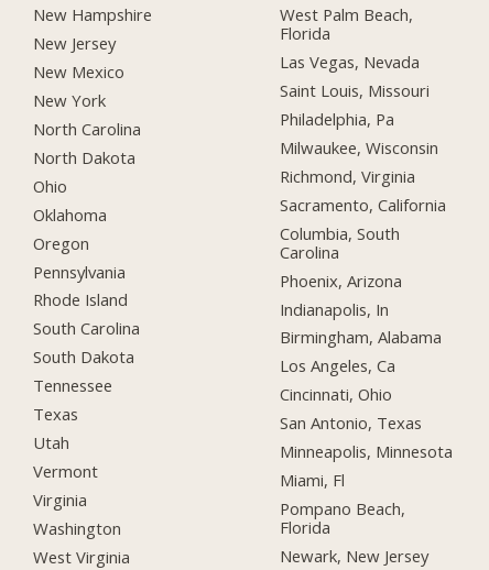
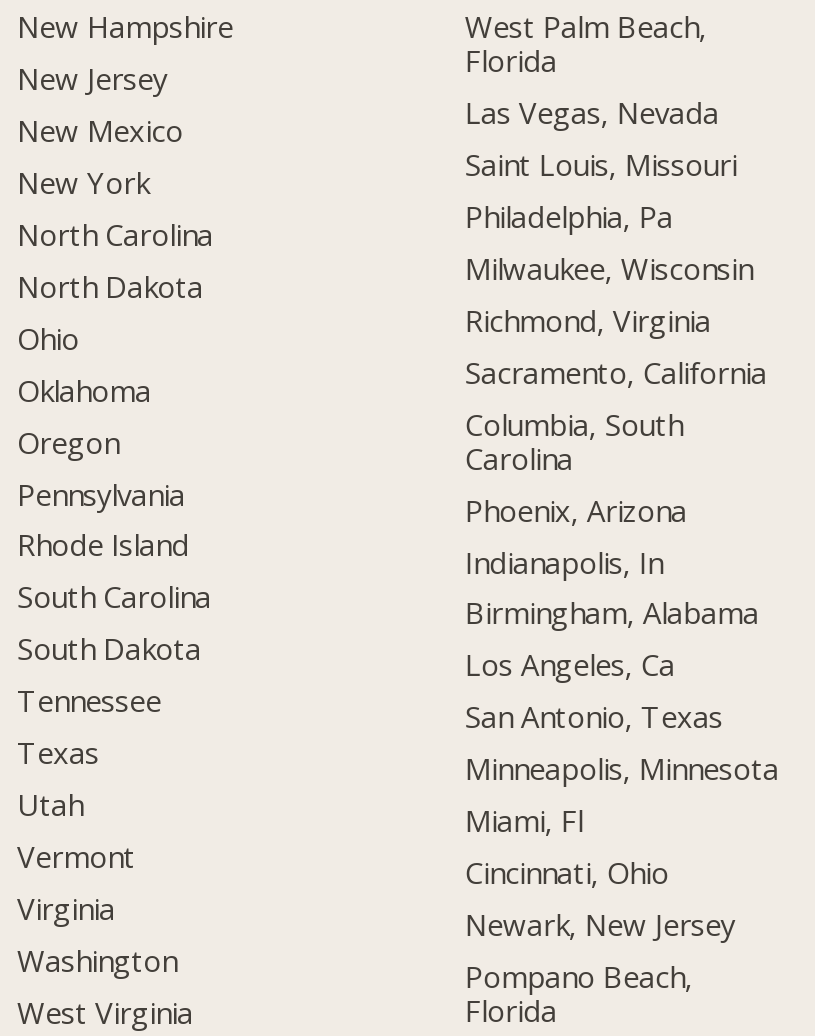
moved [280,383,392,405] -> [465,852,669,892]: Cincinnati, Ohio
moved [280,412,453,491] -> [465,697,779,840]: San Antonio, Texas | Minneapolis, Minnesota | Miami, Fl
moved [280,497,406,538] -> [465,956,693,1030]: Pompano Beach, | Florida
moved [280,544,429,566] -> [465,904,735,944]: Newark, New Jersey

